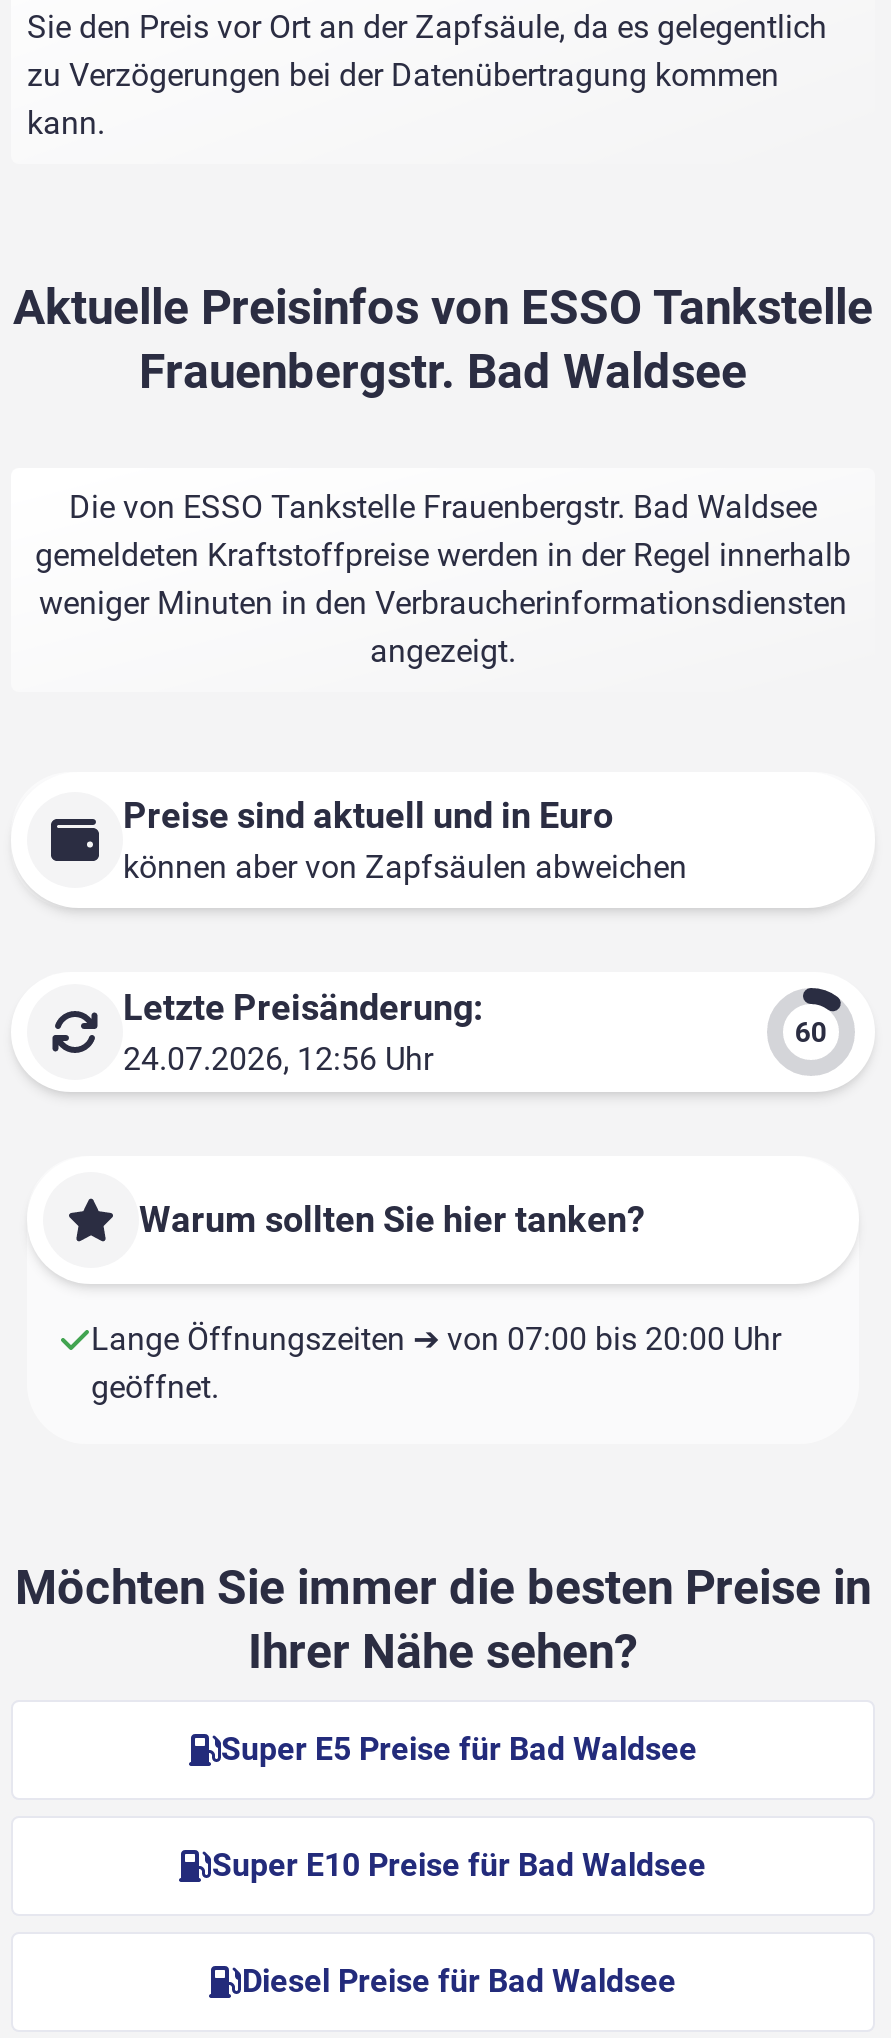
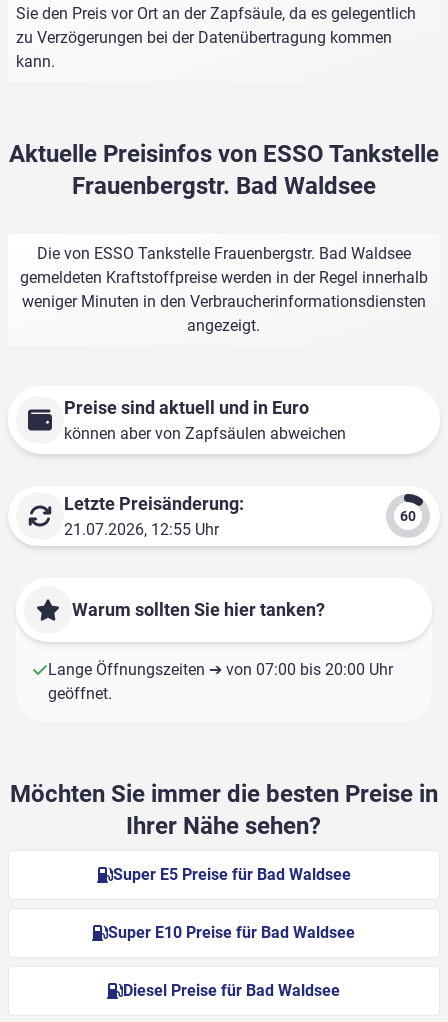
[123,1040,433,1078] 24.07.2026, 12:56 Uhr -> [64,520,219,539] 21.07.2026, 12:55 Uhr

